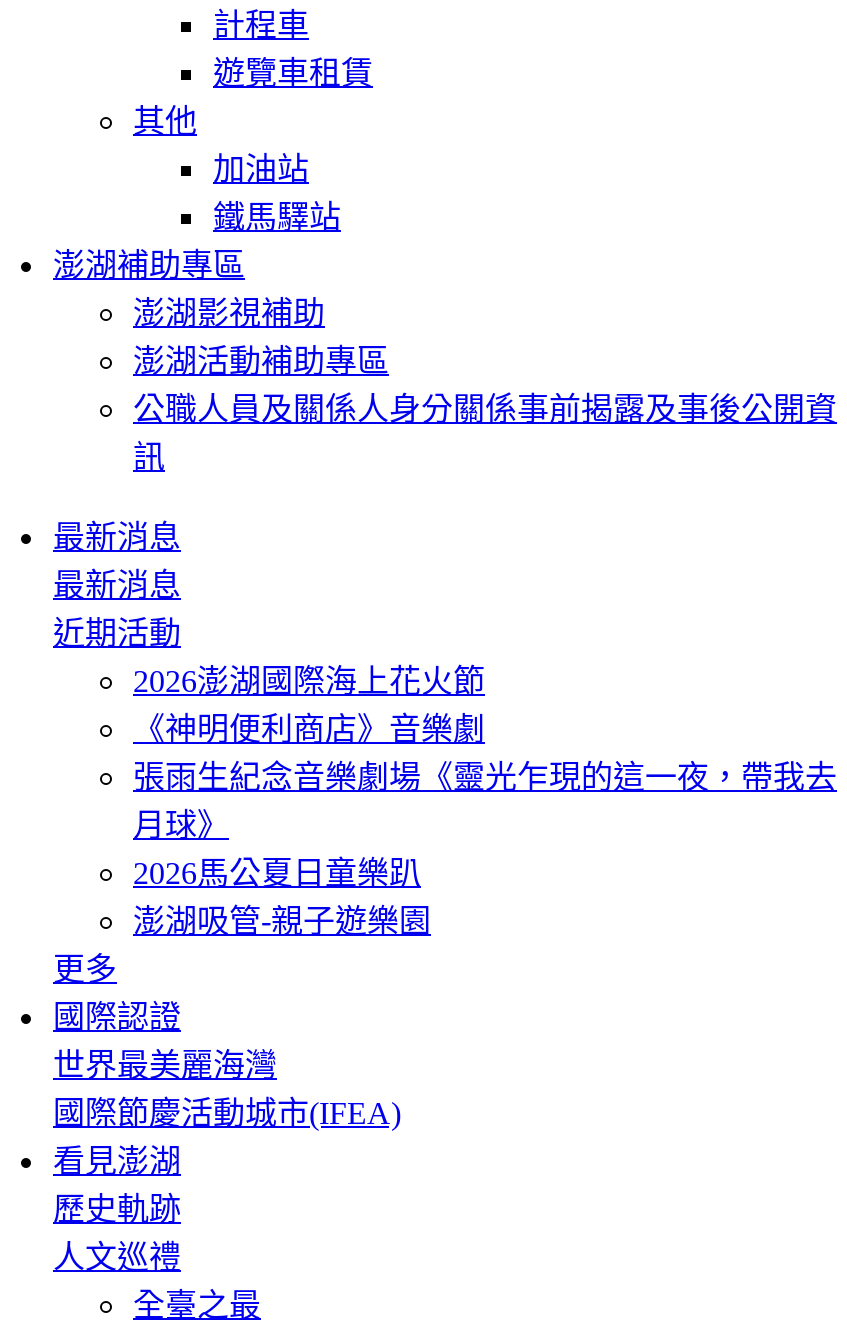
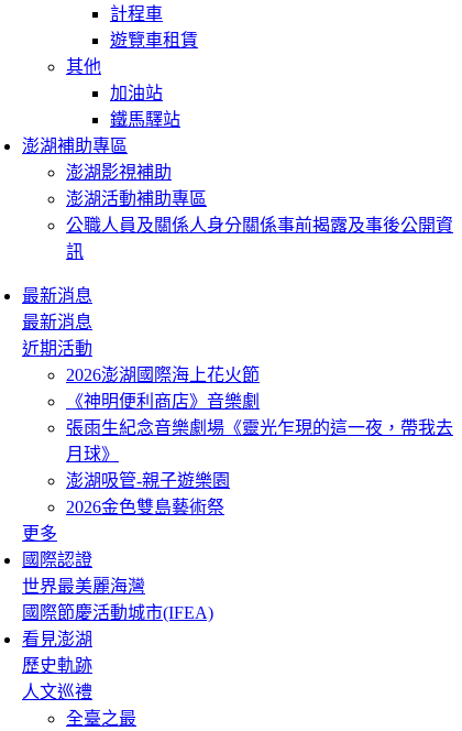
[133,856,421,890] 2026馬公夏日童樂趴 -> none
moved [133,904,431,938] -> [66,471,230,490]: 澎湖吸管-親子遊樂園
none -> [66,497,224,516] 2026金色雙島藝術祭

